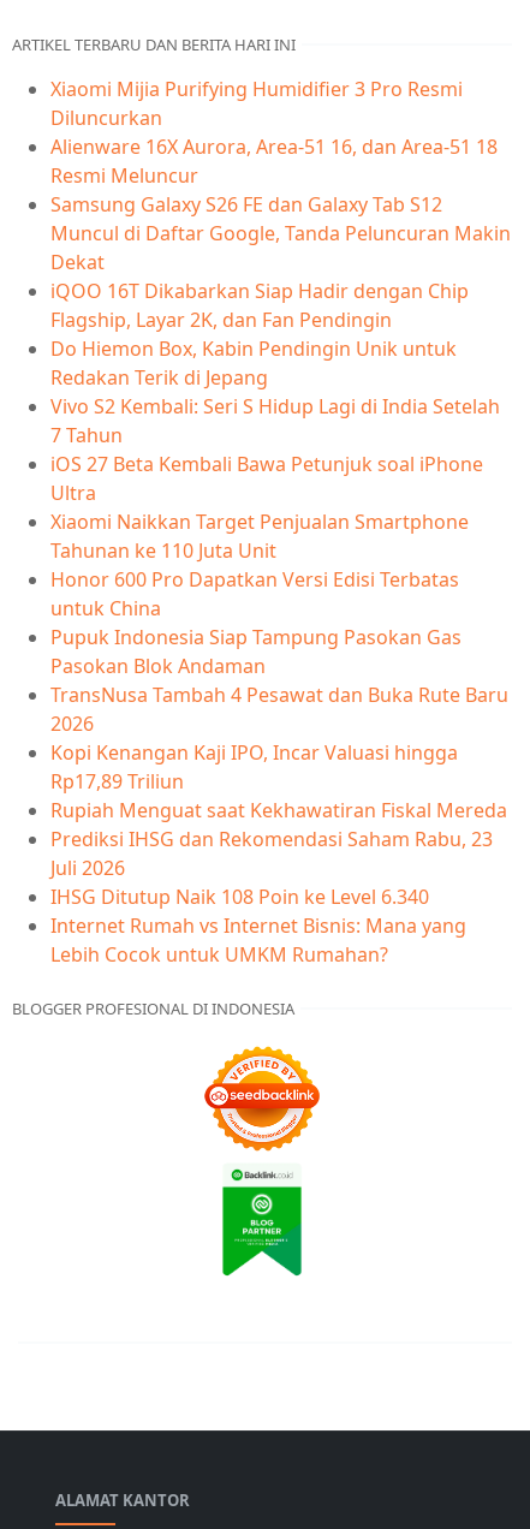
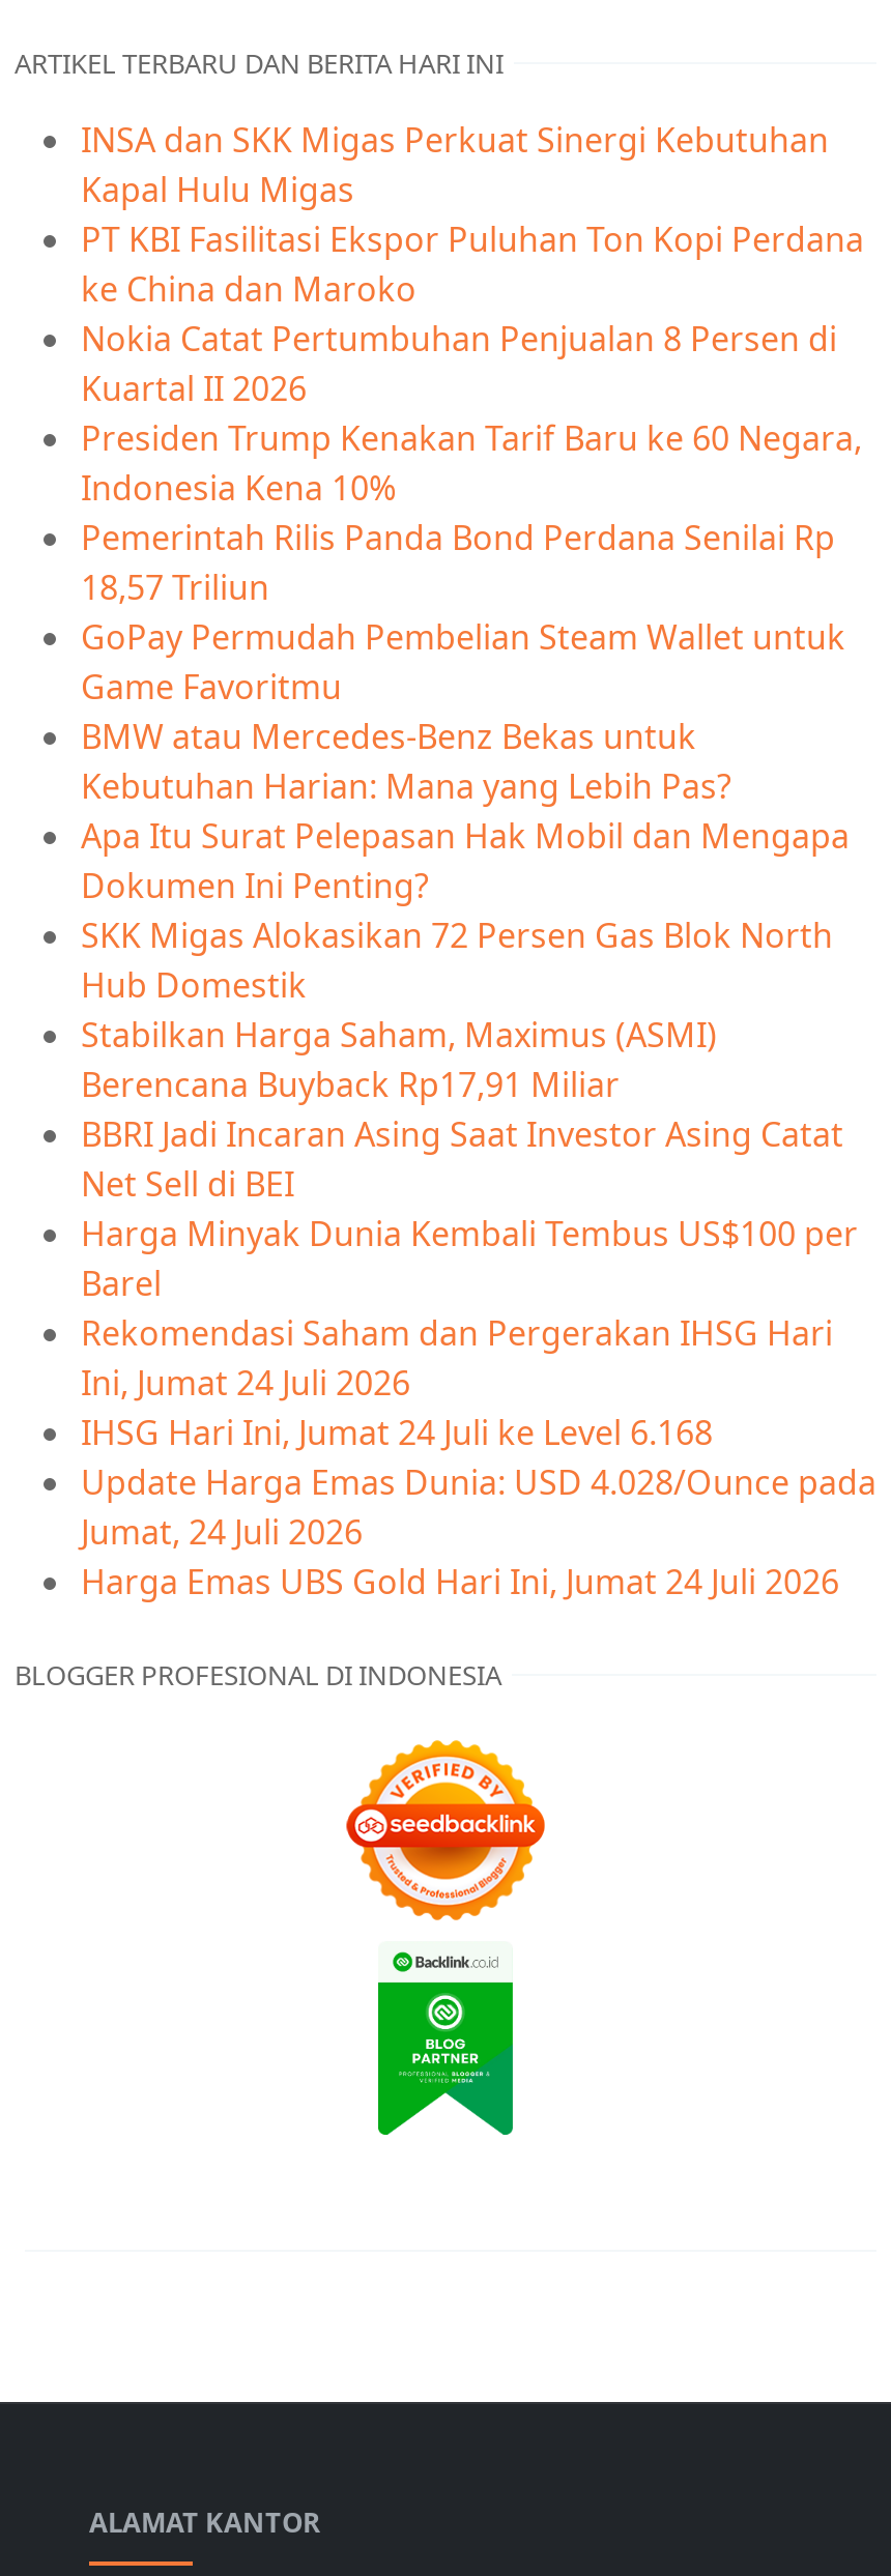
[50,76,511,968] Xiaomi Mijia Purifying Humidifier 3 Pro Resmi | Diluncurkan | Alienware 16X Aurora, Area-51 16, dan Area-51 18 | Resmi Meluncur | Samsung Galaxy S26 FE dan Galaxy Tab S12 | Muncul di Daftar Google, Tanda Peluncuran Makin | Dekat | iQOO 16T Dikabarkan Siap Hadir dengan Chip | Flagship, Layar 2K, dan Fan Pendingin | Do Hiemon Box, Kabin Pendingin Unik untuk | Redakan Terik di Jepang | Vivo S2 Kembali: Seri S Hidup Lagi di India Setelah | 7 Tahun | iOS 27 Beta Kembali Bawa Petunjuk soal iPhone | Ultra | Xiaomi Naikkan Target Penjualan Smartphone | Tahunan ke 110 Juta Unit | Honor 600 Pro Dapatkan Versi Edisi Terbatas | untuk China | Pupuk Indonesia Siap Tampung Pasokan Gas | Pasokan Blok Andaman | TransNusa Tambah 4 Pesawat dan Buka Rute Baru | 2026 | Kopi Kenangan Kaji IPO, Incar Valuasi hingga | Rp17,89 Triliun | Rupiah Menguat saat Kekhawatiran Fiskal Mereda | Prediksi IHSG dan Rekomendasi Saham Rabu, 23 | Juli 2026 | IHSG Ditutup Naik 108 Poin ke Level 6.340 | Internet Rumah vs Internet Bisnis: Mana yang | Lebih Cocok untuk UMKM Rumahan? -> [81,117,876,1604] INSA dan SKK Migas Perkuat Sinergi Kebutuhan | Kapal Hulu Migas | PT KBI Fasilitasi Ekspor Puluhan Ton Kopi Perdana | ke China dan Maroko | Nokia Catat Pertumbuhan Penjualan 8 Persen di | Kuartal II 2026 | Presiden Trump Kenakan Tarif Baru ke 60 Negara, | Indonesia Kena 10% | Pemerintah Rilis Panda Bond Perdana Senilai Rp | 18,57 Triliun | GoPay Permudah Pembelian Steam Wallet untuk | Game Favoritmu | BMW atau Mercedes-Benz Bekas untuk | Kebutuhan Harian: Mana yang Lebih Pas? | Apa Itu Surat Pelepasan Hak Mobil dan Mengapa | Dokumen Ini Penting? | SKK Migas Alokasikan 72 Persen Gas Blok North | Hub Domestik | Stabilkan Harga Saham, Maximus (ASMI) | Berencana Buyback Rp17,91 Miliar | BBRI Jadi Incaran Asing Saat Investor Asing Catat | Net Sell di BEI | Harga Minyak Dunia Kembali Tembus US$100 per | Barel | Rekomendasi Saham dan Pergerakan IHSG Hari | Ini, Jumat 24 Juli 2026 | IHSG Hari Ini, Jumat 24 Juli ke Level 6.168 | Update Harga Emas Dunia: USD 4.028/Ounce pada | Jumat, 24 Juli 2026 | Harga Emas UBS Gold Hari Ini, Jumat 24 Juli 2026

